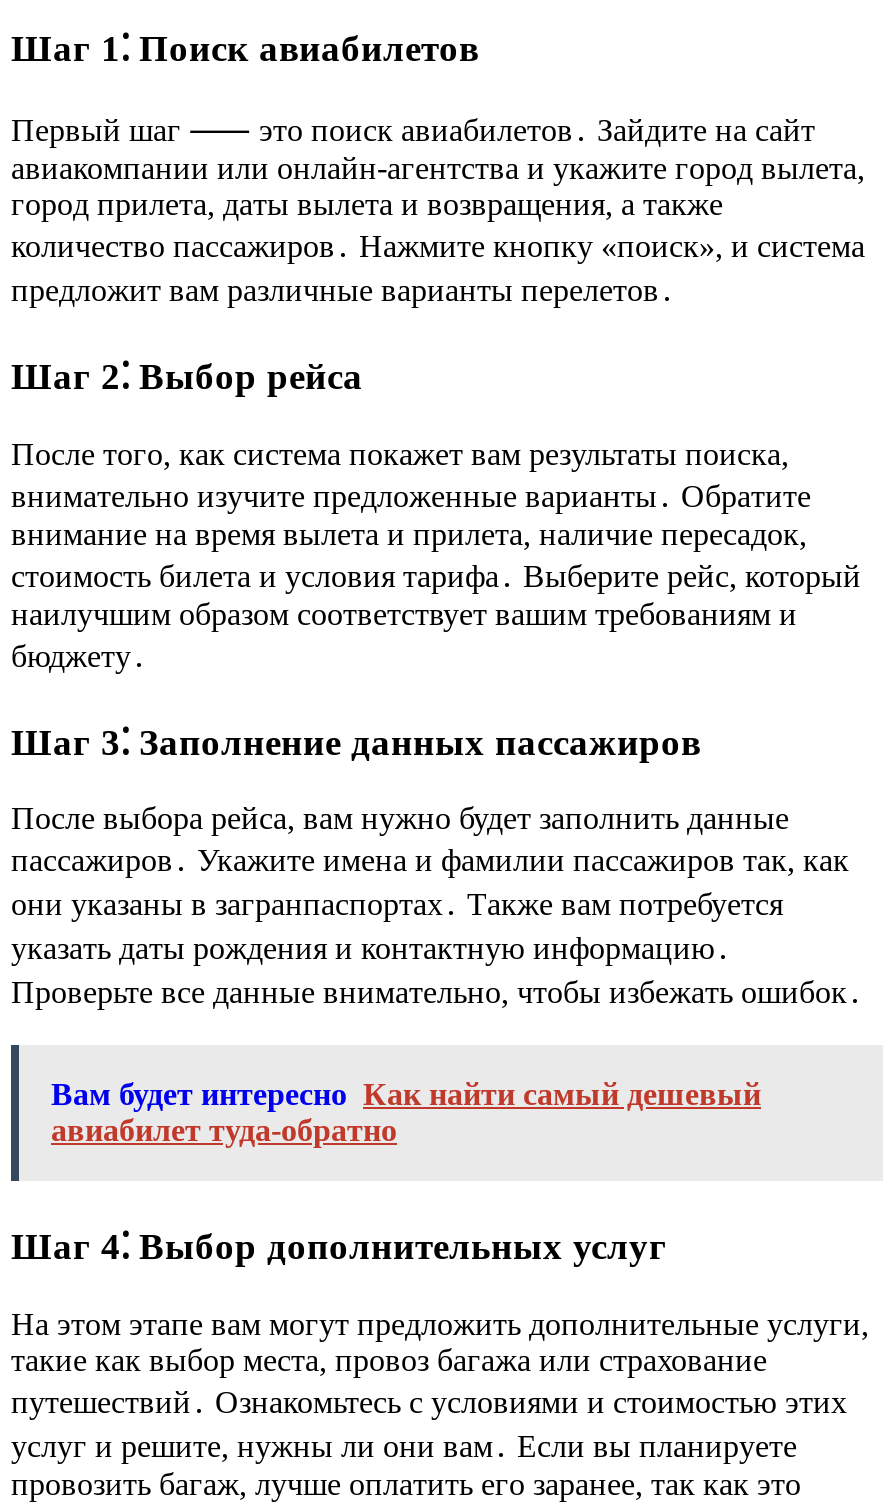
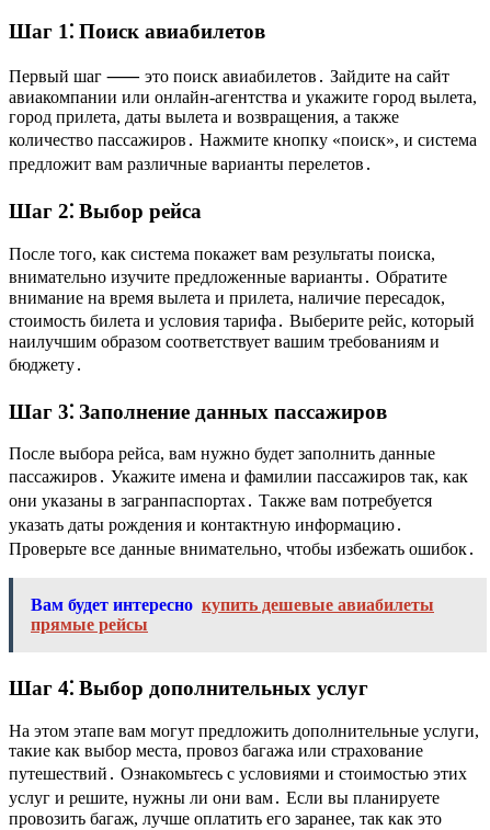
[51,1078,761,1148] Вам будет интересно Как найти самый дешевый | авиабилет туда-обратно -> [31,596,434,634] Вам будет интересно купить дешевые авиабилеты | прямые рейсы

